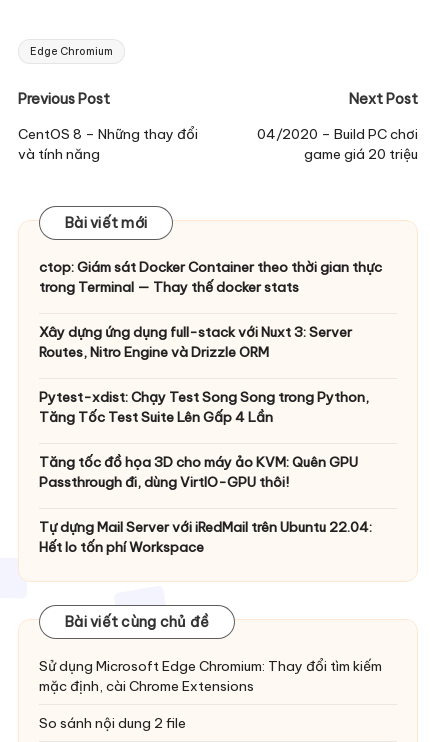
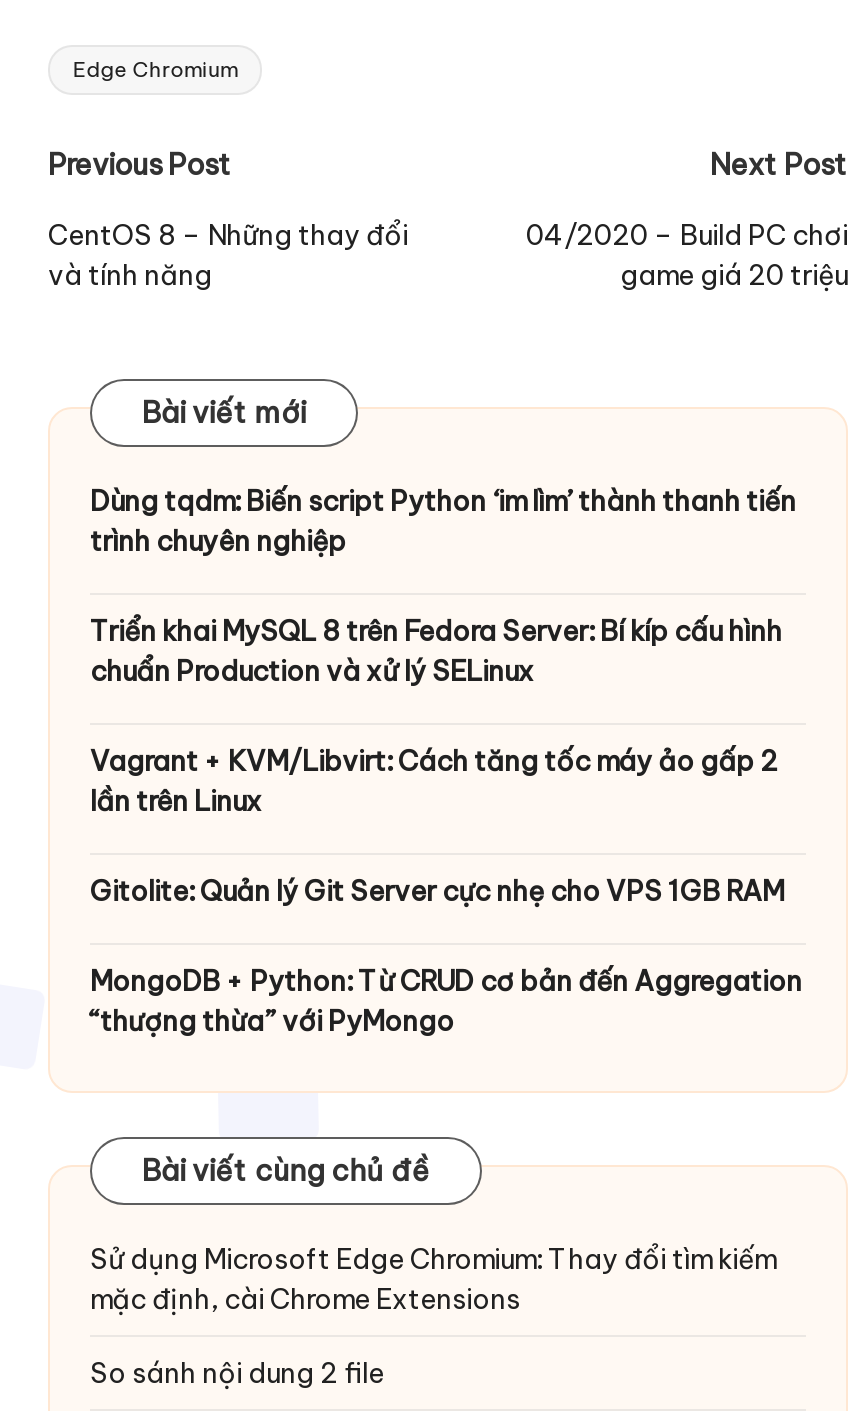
[39,258,382,296] ctop: Giám sát Docker Container theo thời gian thực | trong Terminal — Thay thế docker stats -> [90,482,796,558] Dùng tqdm: Biến script Python ‘im lìm’ thành thanh tiến | trình chuyên nghiệp
[39,323,352,361] Xây dựng ứng dụng full-stack với Nuxt 3: Server | Routes, Nitro Engine và Drizzle ORM -> [90,612,782,688] Triển khai MySQL 8 trên Fedora Server: Bí kíp cấu hình | chuẩn Production và xử lý SELinux
[39,388,369,426] Pytest-xdist: Chạy Test Song Song trong Python, | Tăng Tốc Test Suite Lên Gấp 4 Lần -> [90,742,778,818] Vagrant + KVM/Libvirt: Cách tăng tốc máy ảo gấp 2 | lần trên Linux
[39,453,358,491] Tăng tốc đồ họa 3D cho máy ảo KVM: Quên GPU | Passthrough đi, dùng VirtIO-GPU thôi! -> [90,872,784,908] Gitolite: Quản lý Git Server cực nhẹ cho VPS 1GB RAM
[39,518,372,556] Tự dựng Mail Server với iRedMail trên Ubuntu 22.04: | Hết lo tốn phí Workspace -> [90,962,802,1038] MongoDB + Python: Từ CRUD cơ bản đến Aggregation | “thượng thừa” với PyMongo

